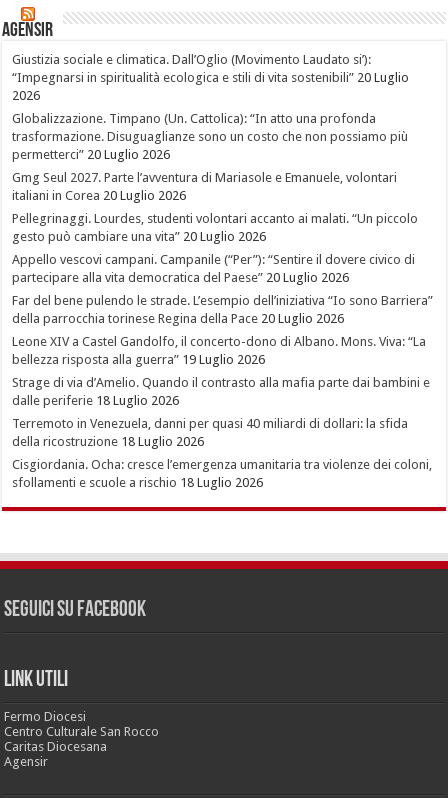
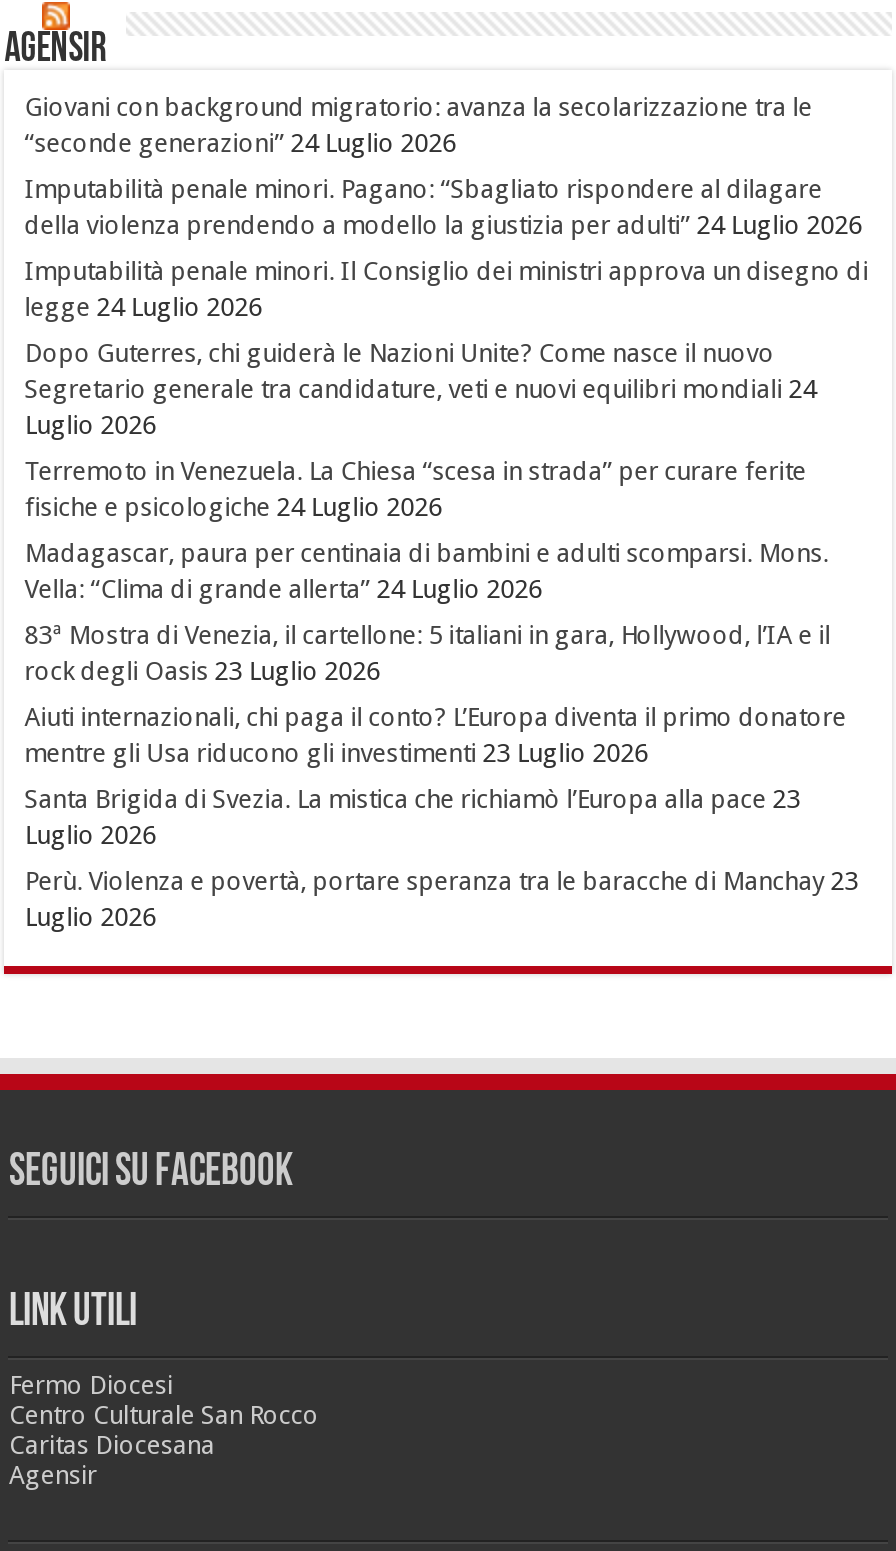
[12,52,409,103] Giustizia sociale e climatica. Dall’Oglio (Movimento Laudato si’): | “Impegnarsi in spiritualità ecologica e stili di vita sostenibili” 20 Luglio | 2026 -> [24,91,812,157] Giovani con background migratorio: avanza la secolarizzazione tra le | “seconde generazioni” 24 Luglio 2026
[12,111,408,162] Globalizzazione. Timpano (Un. Cattolica): “In atto una profonda | trasformazione. Disuguaglianze sono un costo che non possiamo più | permetterci” 20 Luglio 2026 -> [24,173,862,239] Imputabilità penale minori. Pagano: “Sbagliato rispondere al dilagare | della violenza prendendo a modello la giustizia per adulti” 24 Luglio 2026
[12,170,397,203] Gmg Seul 2027. Parte l’avventura di Mariasole e Emanuele, volontari | italiani in Corea 20 Luglio 2026 -> [24,255,868,321] Imputabilità penale minori. Il Consiglio dei ministri approva un disegno di | legge 24 Luglio 2026
[12,211,418,244] Pellegrinaggi. Lourdes, studenti volontari accanto ai malati. “Un piccolo | gesto può cambiare una vita” 20 Luglio 2026 -> [24,337,816,439] Dopo Guterres, chi guiderà le Nazioni Unite? Come nasce il nuovo | Segretario generale tra candidature, veti e nuovi equilibri mondiali 24 | Luglio 2026
[12,252,415,285] Appello vescovi campani. Campanile (“Per”): “Sentire il dovere civico di | partecipare alla vita democratica del Paese” 20 Luglio 2026 -> [24,455,806,521] Terremoto in Venezuela. La Chiesa “scesa in strada” per curare ferite | fisiche e psicologiche 24 Luglio 2026
[12,293,433,326] Far del bene pulendo le strade. L’esempio dell’iniziativa “Io sono Barriera” | della parrocchia torinese Regina della Pace 20 Luglio 2026 -> [24,537,828,603] Madagascar, paura per centinaia di bambini e adulti scomparsi. Mons. | Vella: “Clima di grande allerta” 24 Luglio 2026
[12,334,426,367] Leone XIV a Castel Gandolfo, il concerto-dono di Albano. Mons. Viva: “La | bellezza risposta alla guerra” 19 Luglio 2026 -> [24,619,830,685] 83ª Mostra di Venezia, il cartellone: 5 italiani in gara, Hollywood, l’IA e il | rock degli Oasis 23 Luglio 2026
[12,375,430,408] Strage di via d’Amelio. Quando il contrasto alla mafia parte dai bambini e | dalle periferie 18 Luglio 2026 -> [24,701,846,767] Aiuti internazionali, chi paga il conto? L’Europa diventa il primo donatore | mentre gli Usa riducono gli investimenti 23 Luglio 2026
[12,416,408,449] Terremoto in Venezuela, danni per quasi 40 miliardi di dollari: la sfida | della ricostruzione 18 Luglio 2026 -> [24,783,800,849] Santa Brigida di Svezia. La mistica che richiamò l’Europa alla pace 23 | Luglio 2026
[12,457,432,490] Cisgiordania. Ocha: cresce l’emergenza umanitaria tra violenze dei coloni, | sfollamenti e scuole a rischio 18 Luglio 2026 -> [24,865,858,931] Perù. Violenza e povertà, portare speranza tra le baracche di Manchay 23 | Luglio 2026

